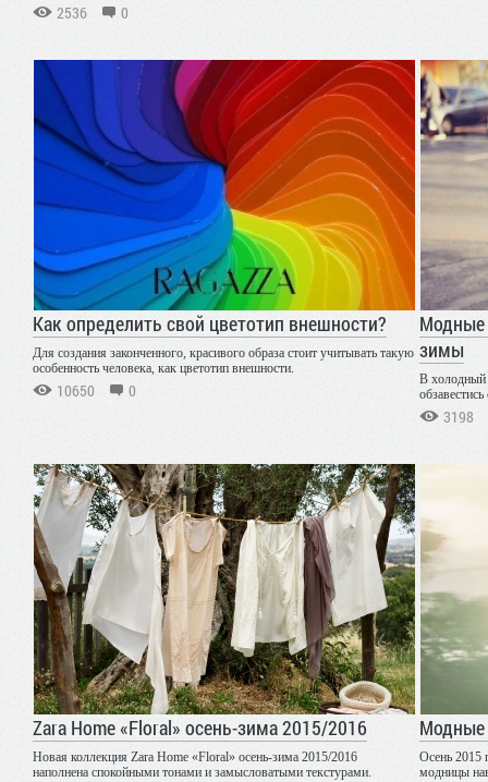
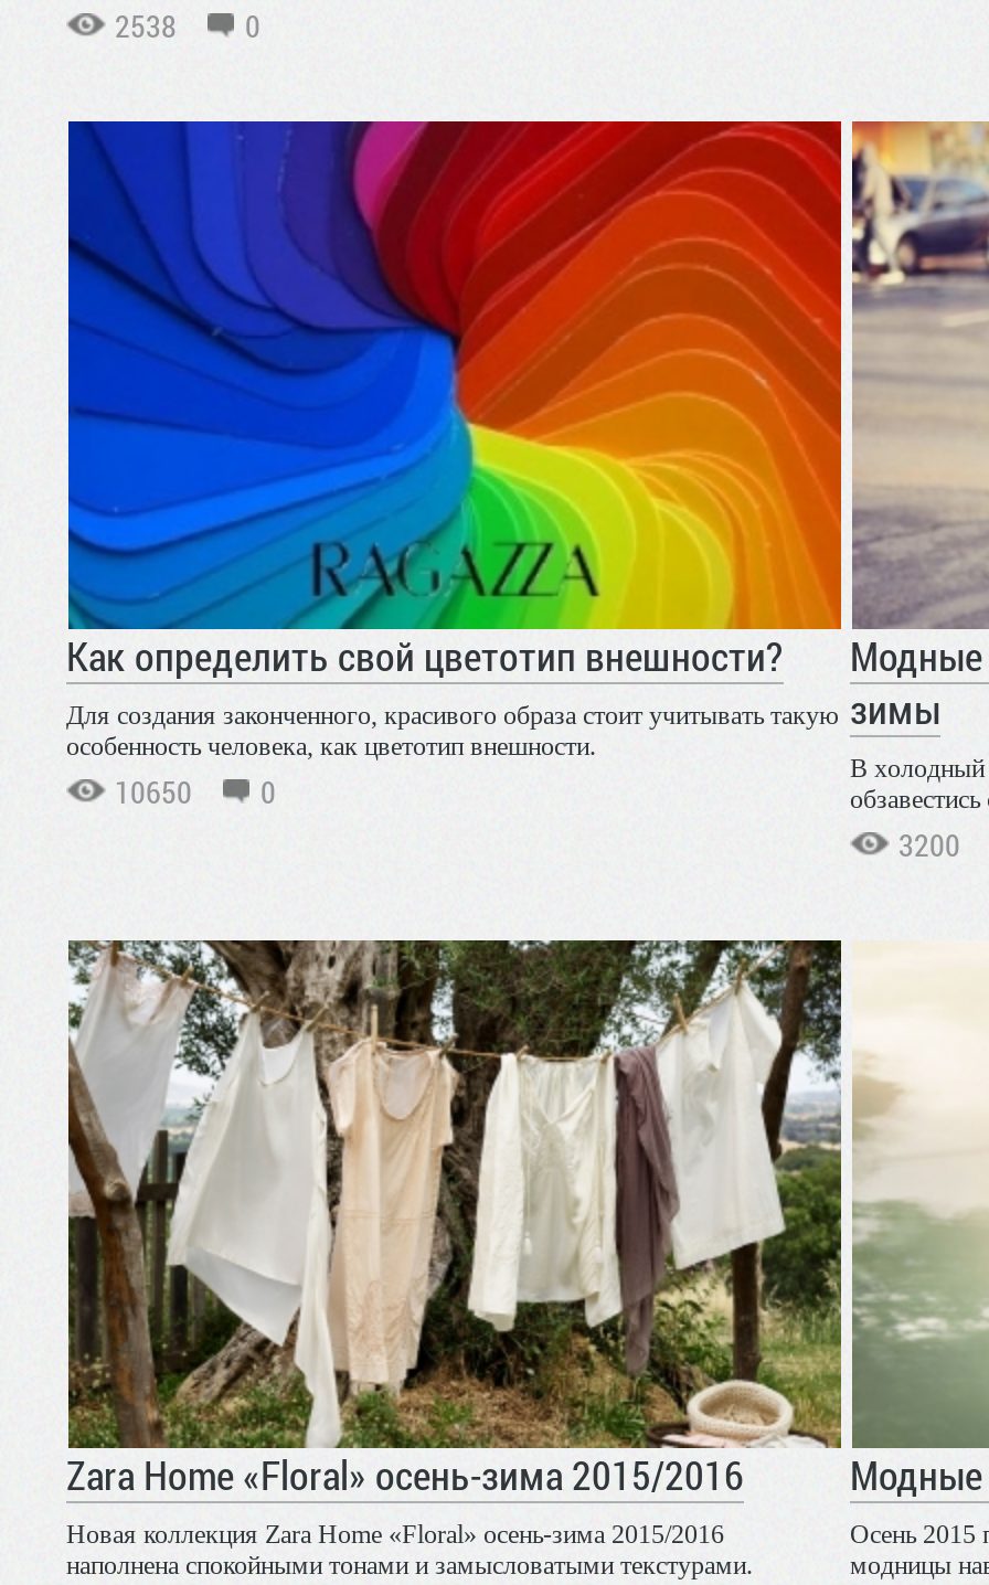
[57,2,129,23] 2536 0 -> [115,4,260,46] 2538 0
[443,406,474,427] 3198 -> [898,823,960,865] 3200

